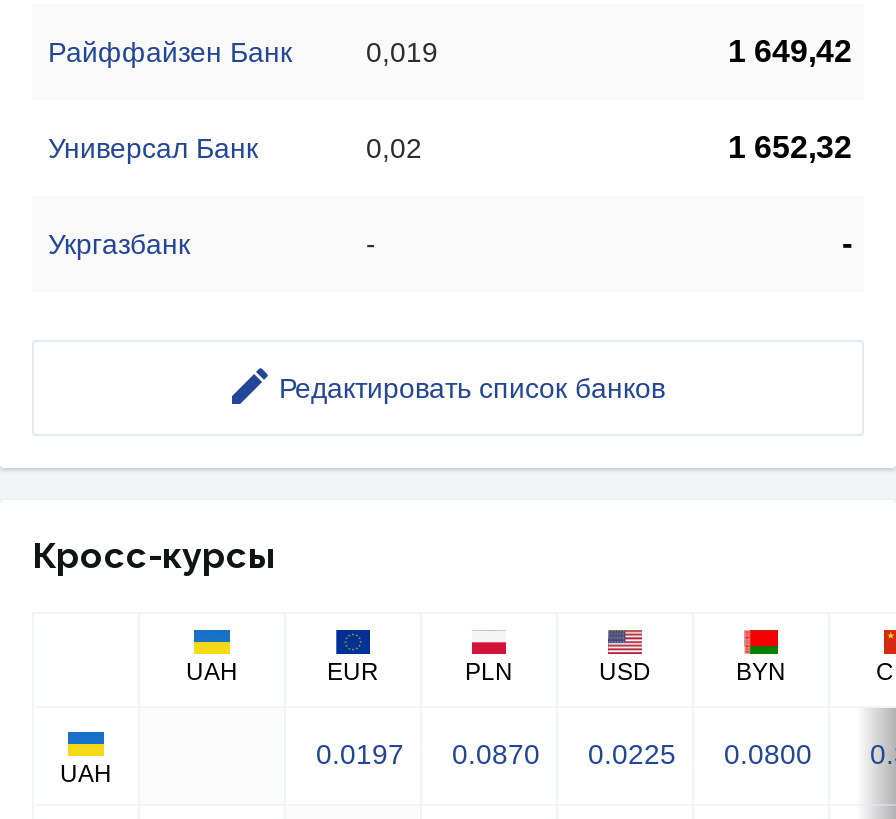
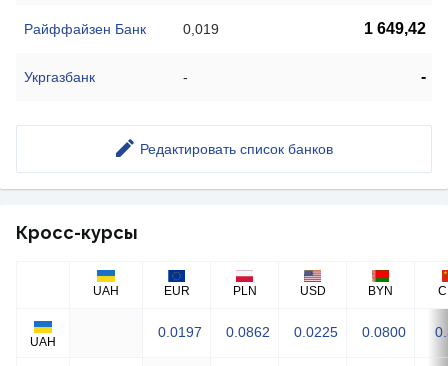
[48,130,852,164] Универсал Банк | 0,02 | 1 652,32 -> none
[452,738,540,770] 0.0870 -> [226,324,270,340] 0.0862

